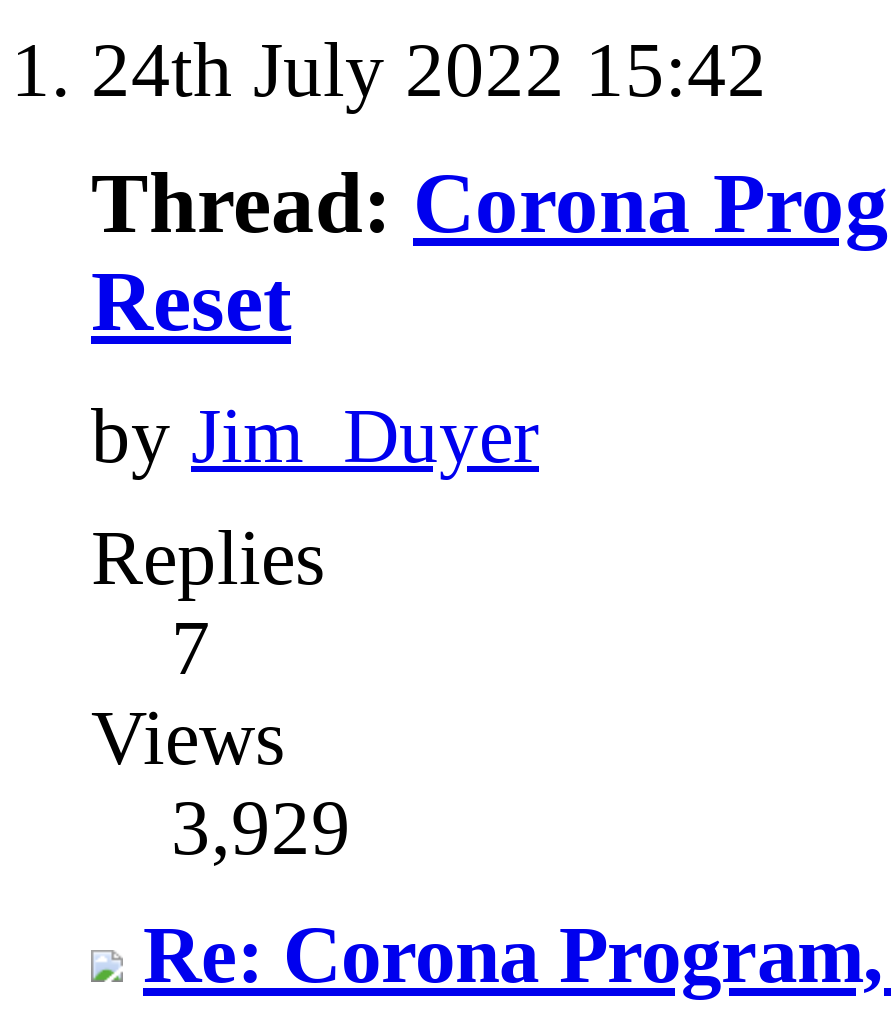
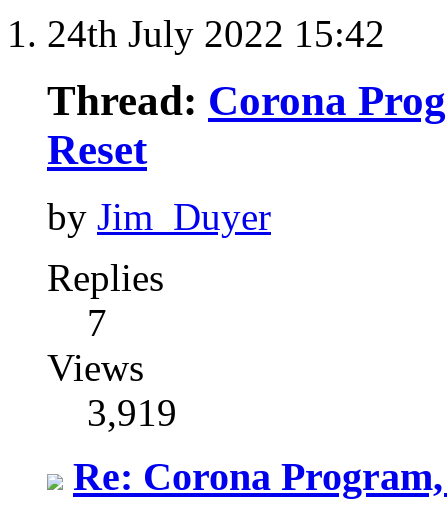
[171,783,351,869] 3,929 -> [87,390,177,433] 3,919

